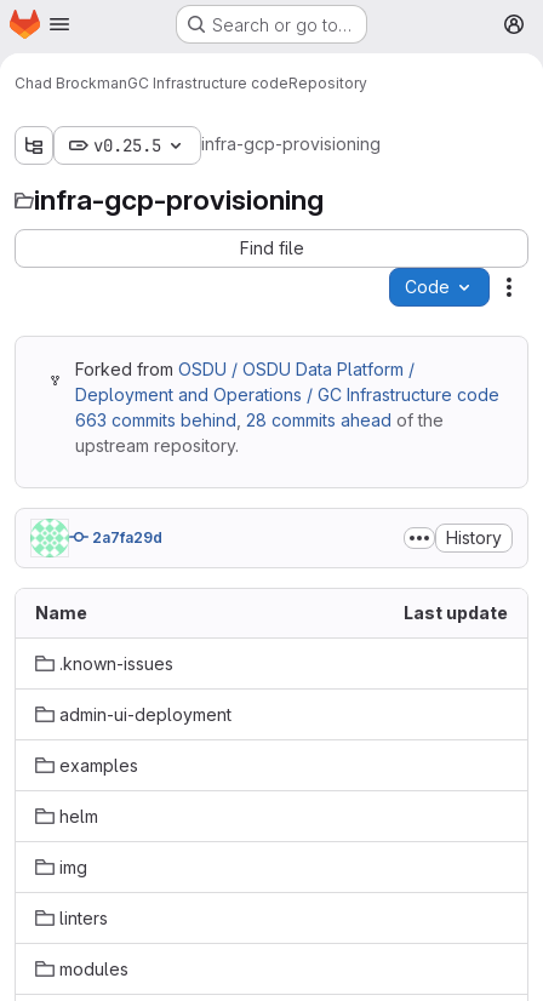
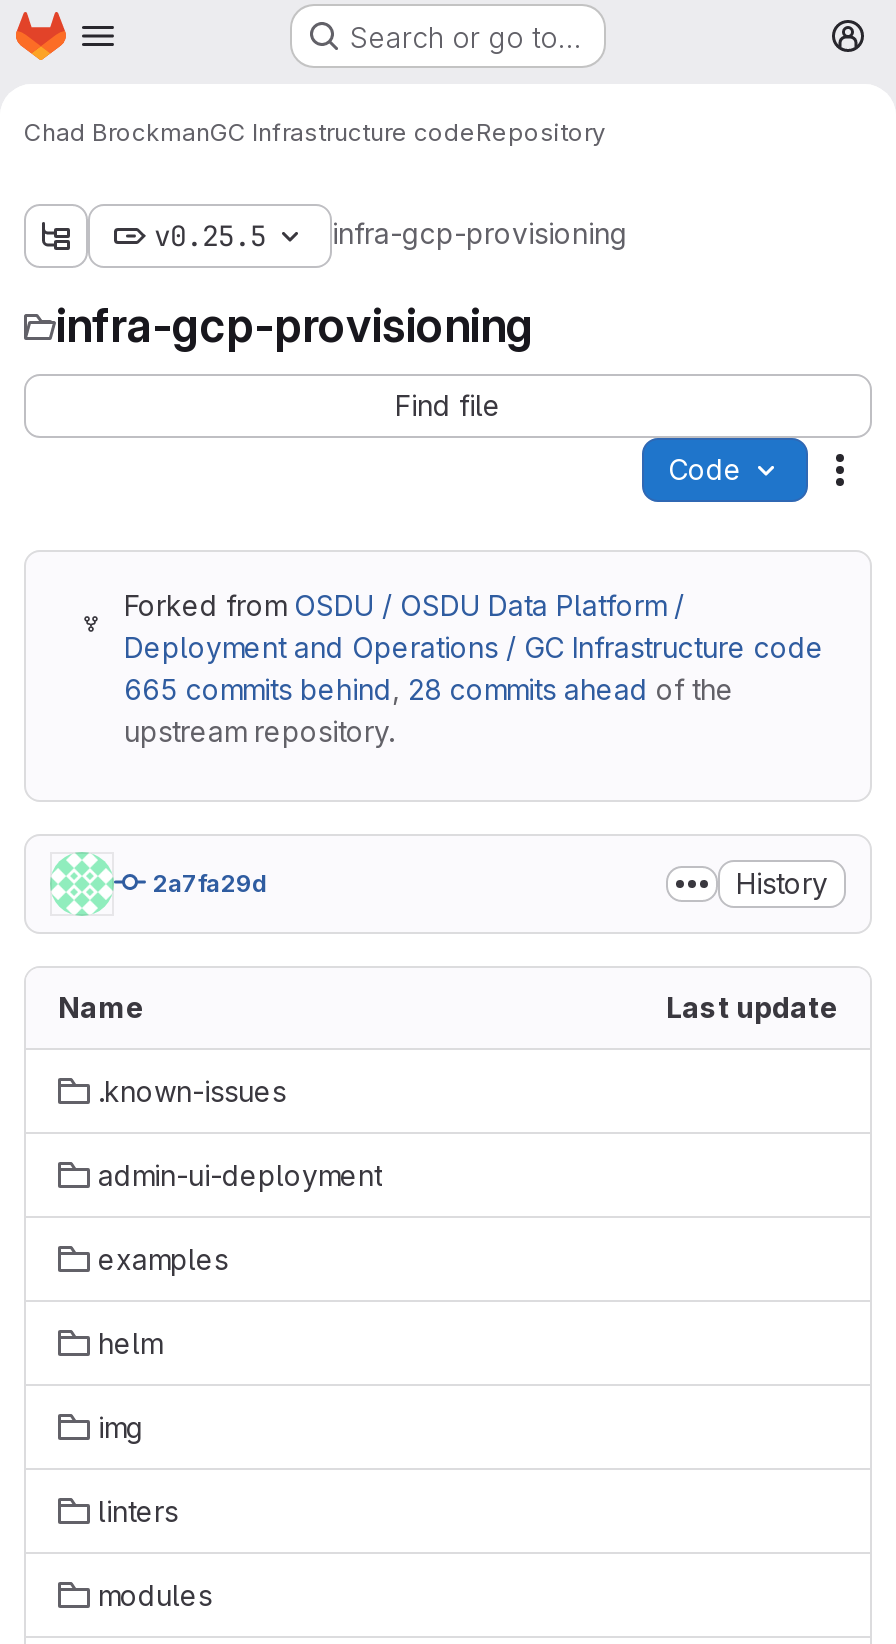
[75,410,444,430] 663 commits behind, 28 commits ahead of the -> [124,672,734,706] 665 commits behind, 28 commits ahead of the

